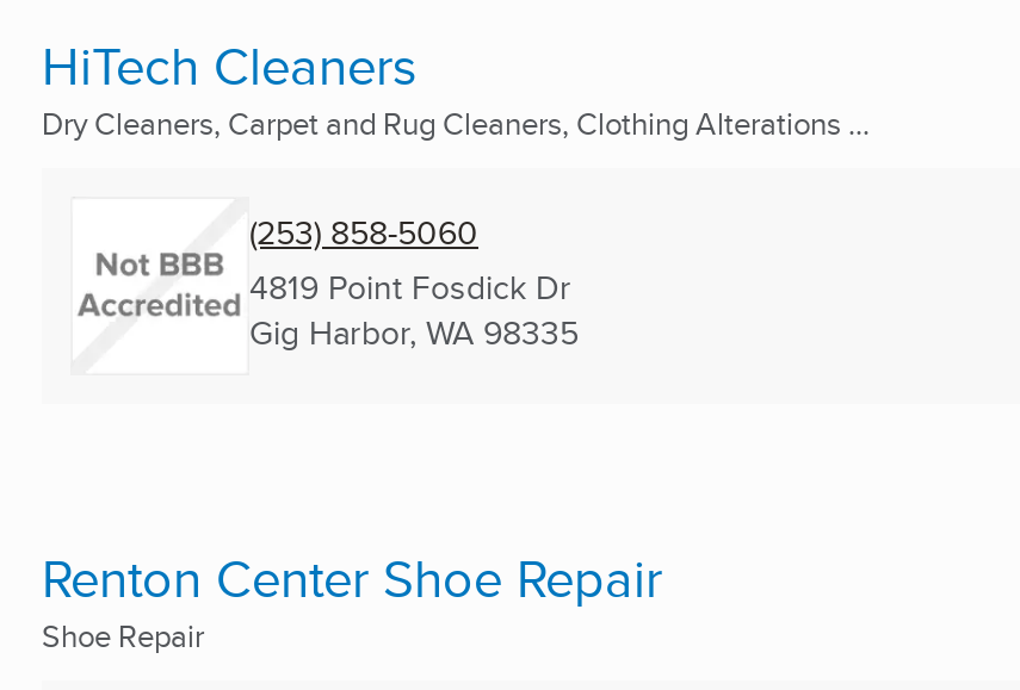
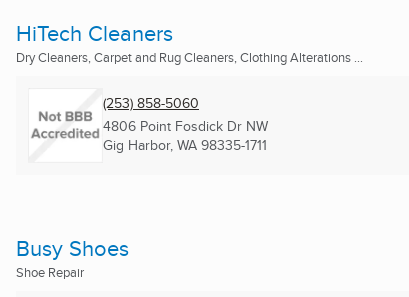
[249,263,579,356] 4819 Point Fosdick Dr | Gig Harbor, WA 98335 -> [103,116,268,155] 4806 Point Fosdick Dr NW | Gig Harbor, WA 98335-1711
[42,539,662,615] Renton Center Shoe Repair -> [16,232,129,264] Busy Shoes

